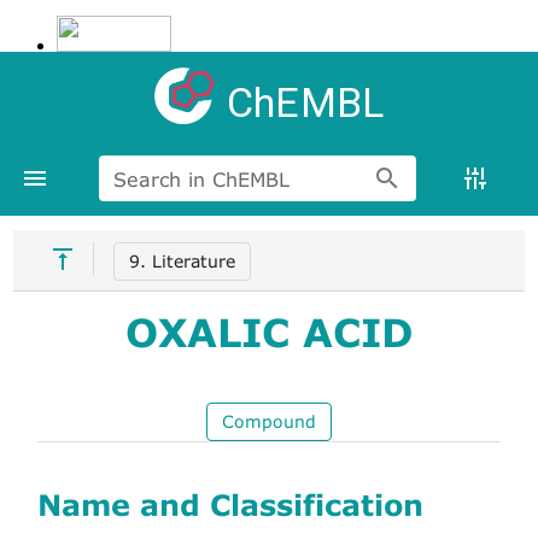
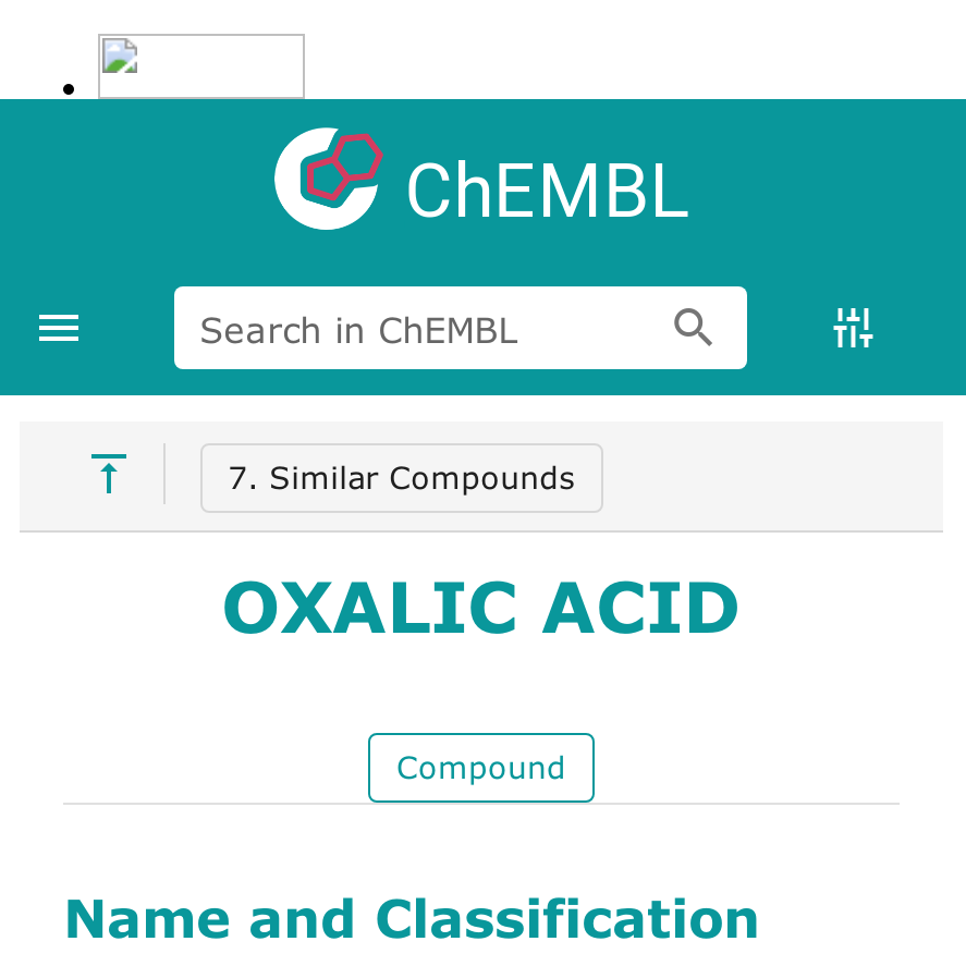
[129,251,235,271] 9. Literature -> [228,459,574,496] 7. Similar Compounds

